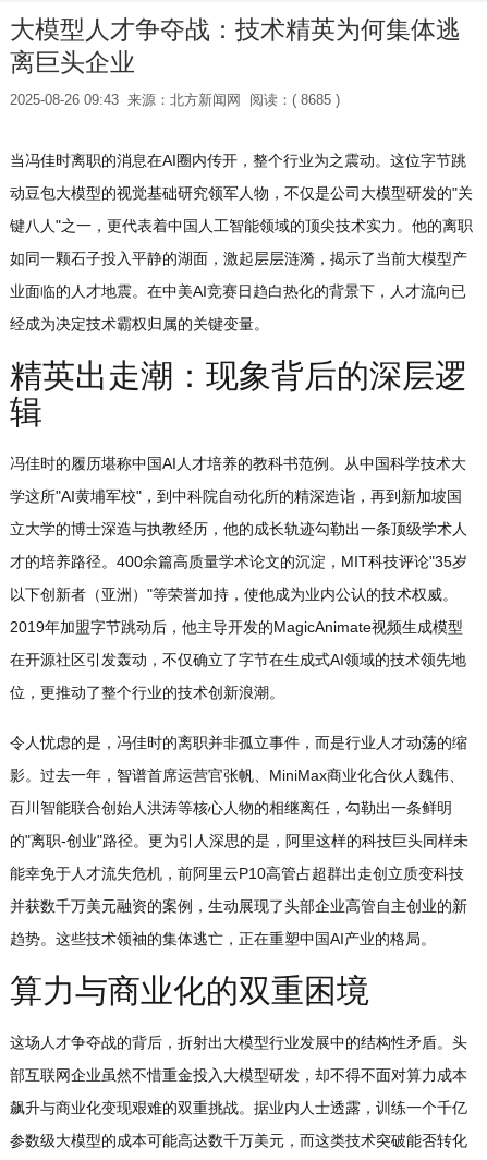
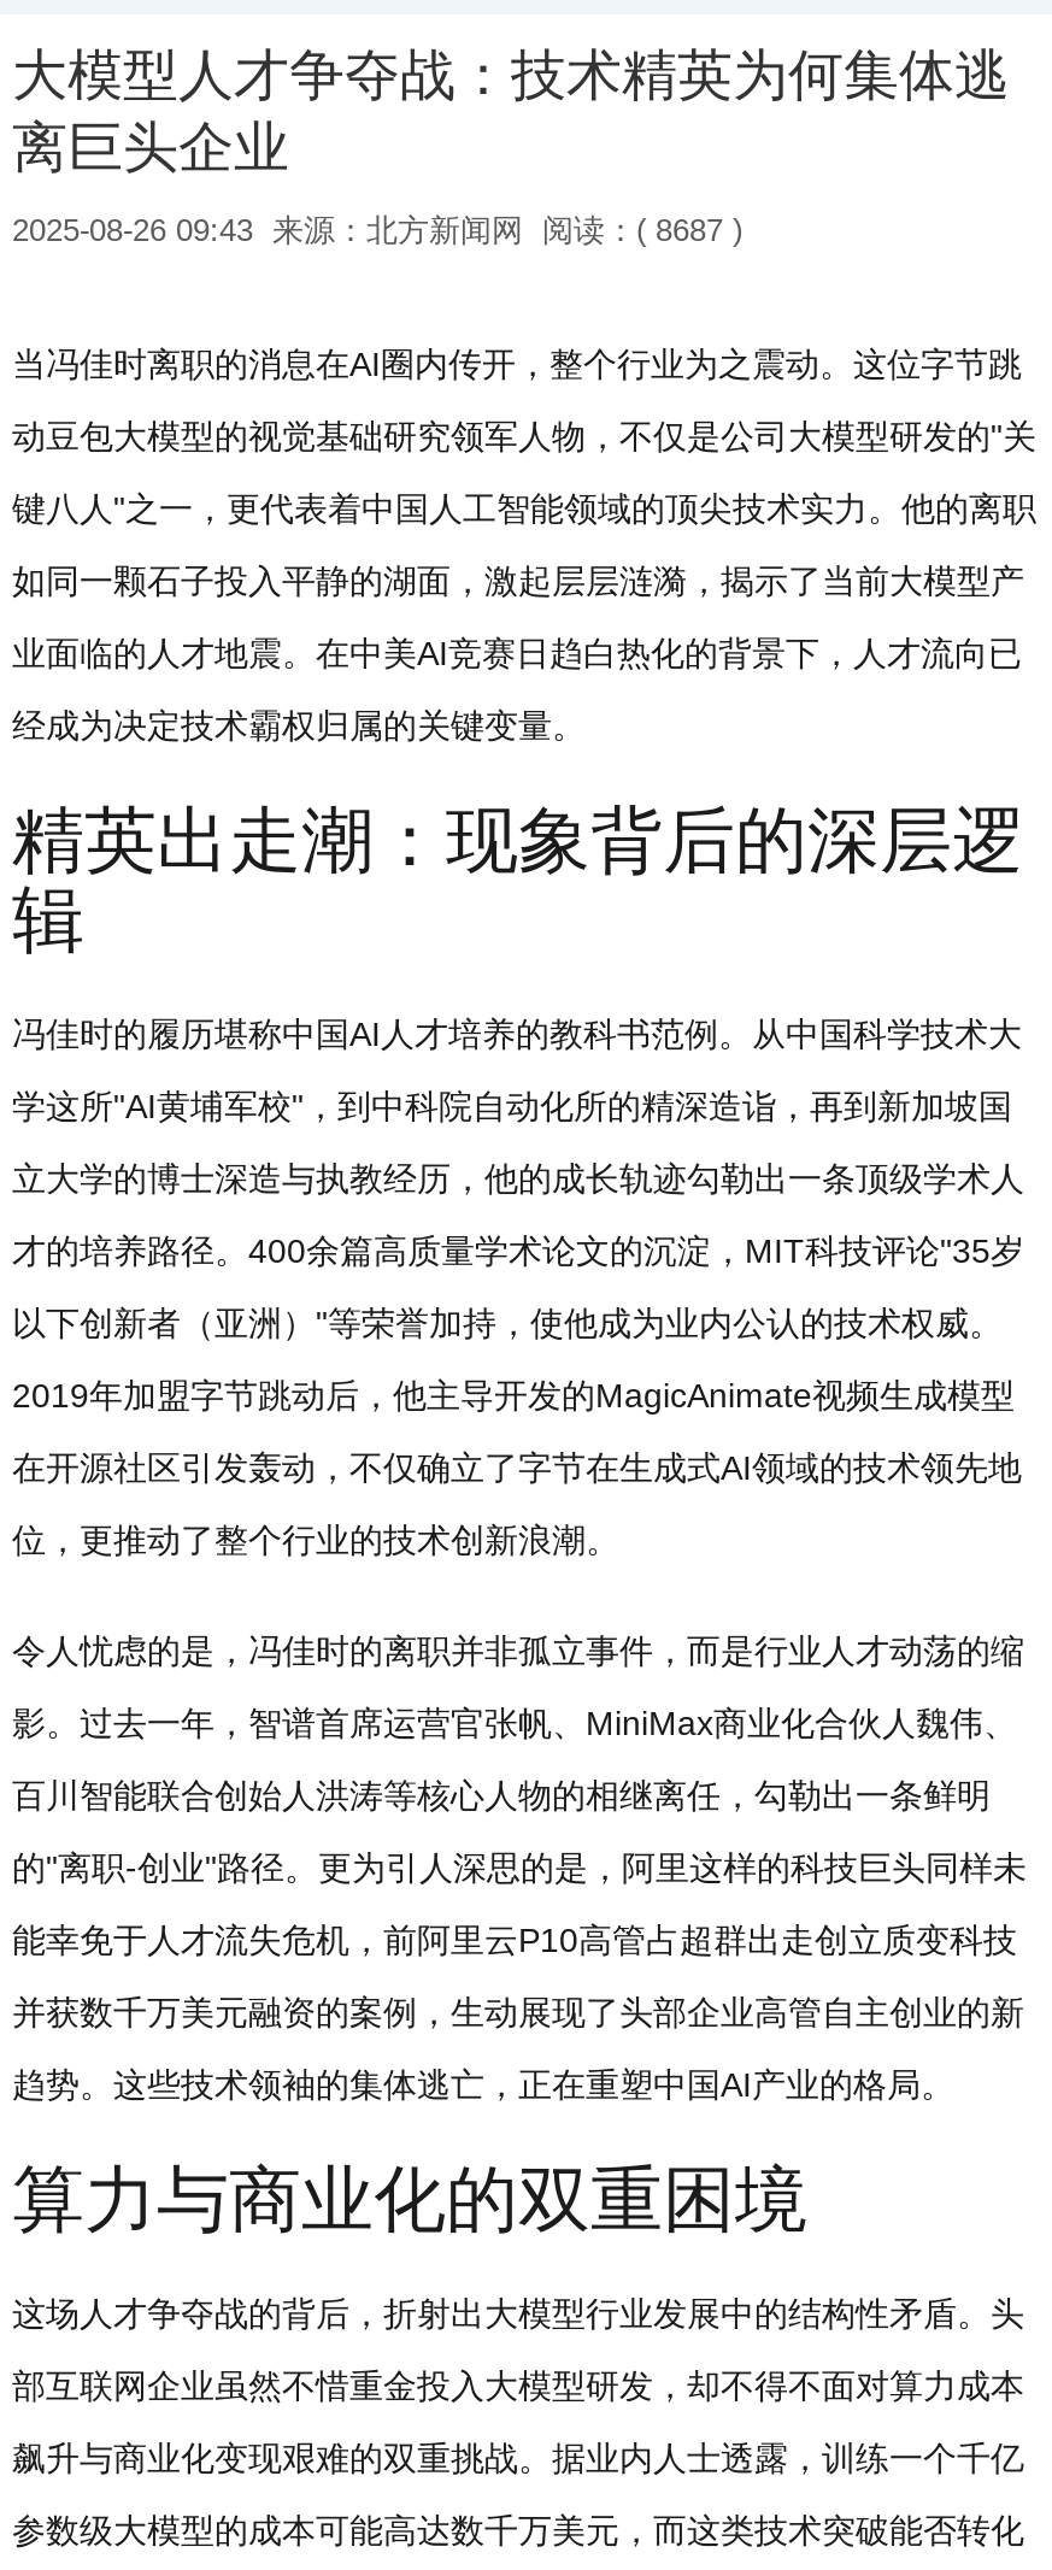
[10,92,340,108] 2025-08-26 09:43 来源：北方新闻网 阅读：(8685 ) -> [12,212,742,248] 2025-08-26 09:43 来源：北方新闻网 阅读：(8687 )

